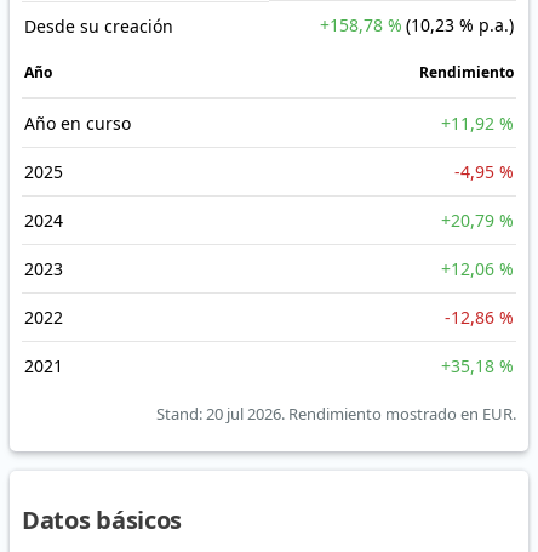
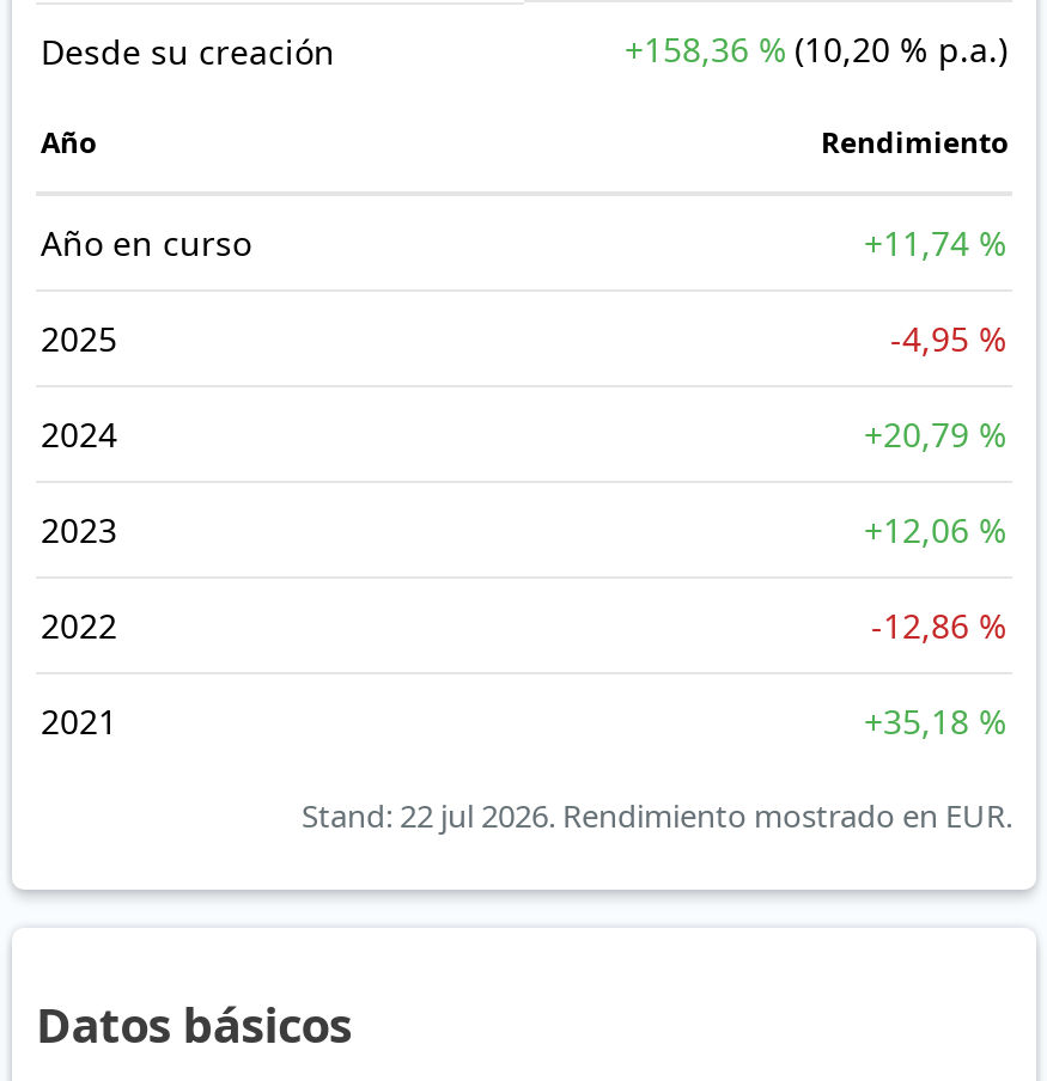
[320,14,514,37] +158,78 % (10,23 % p.a.) -> [625,27,1008,72] +158,36 % (10,20 % p.a.)
[441,112,514,135] +11,92 % -> [864,221,1008,266] +11,74 %
[156,403,516,425] Stand: 20 jul 2026. Rendimiento mostrado en EUR. -> [302,794,1012,838] Stand: 22 jul 2026. Rendimiento mostrado en EUR.

